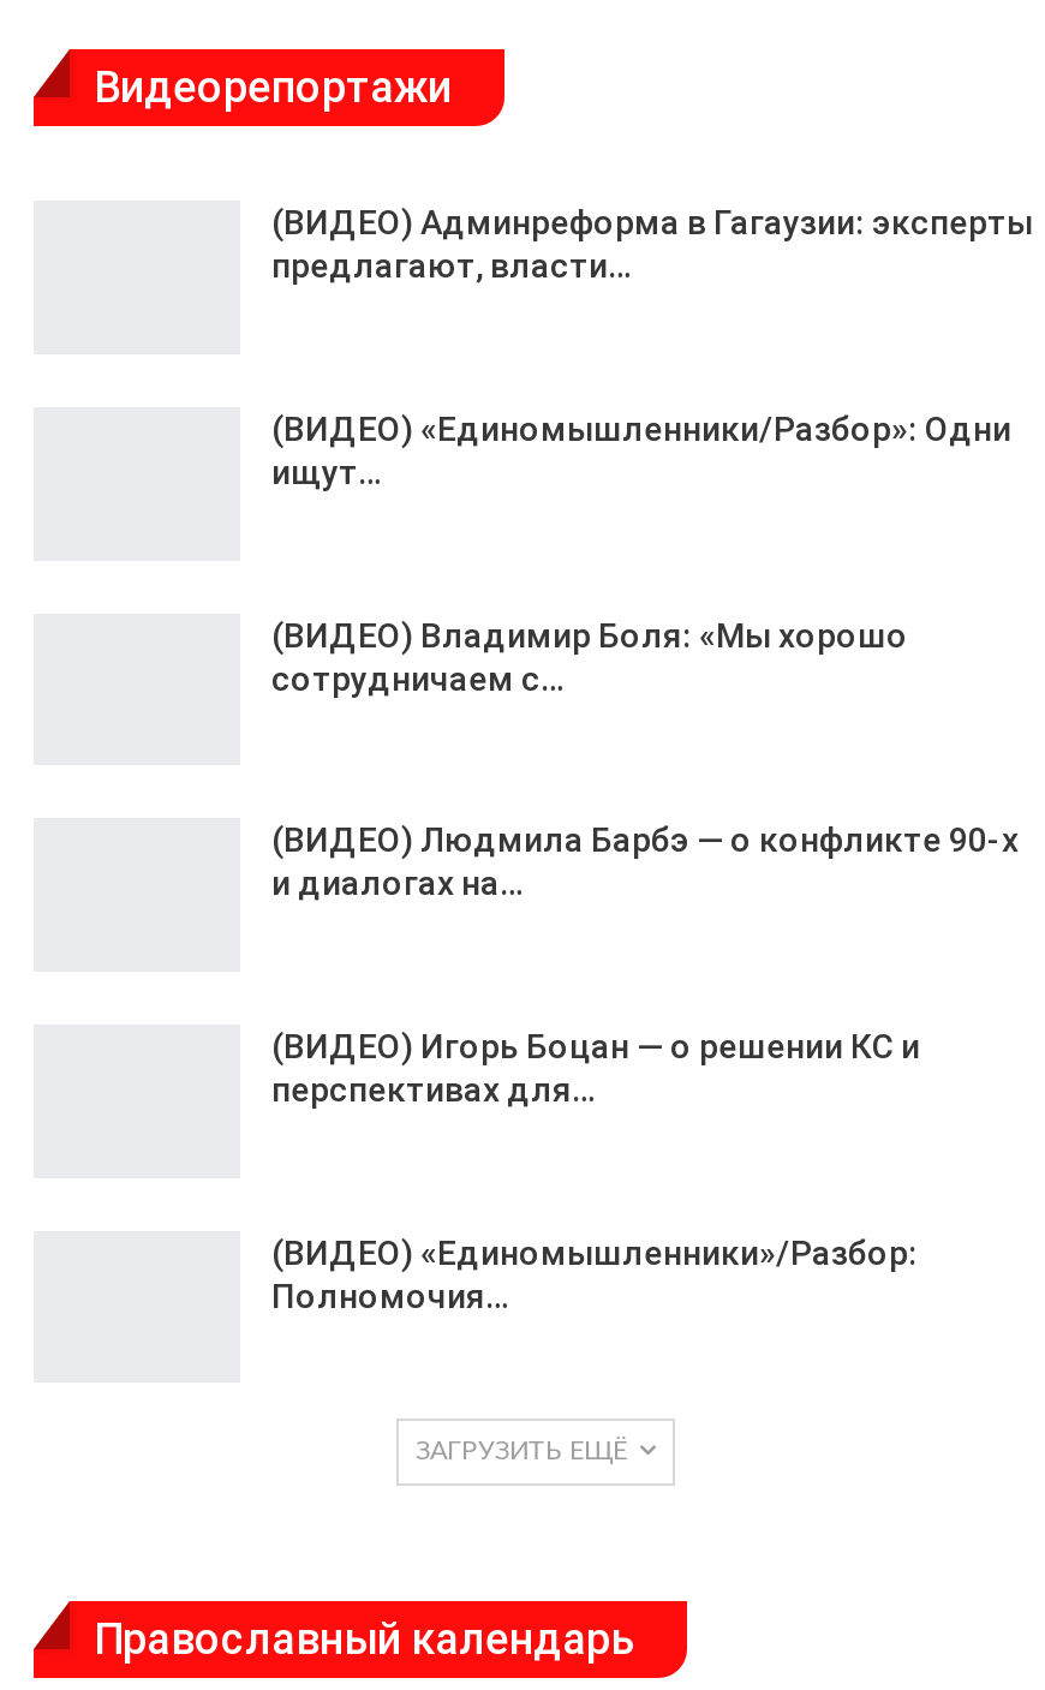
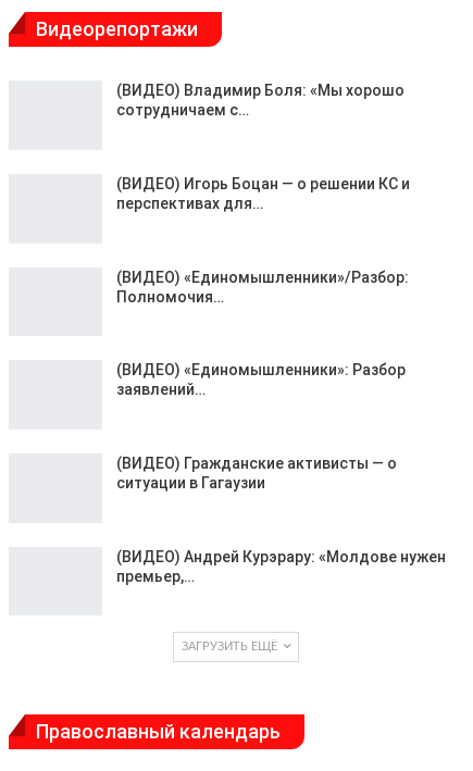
[271,204,1033,286] (ВИДЕО) Админреформа в Гагаузии: эксперты | предлагают, власти… -> none
[271,410,1011,491] (ВИДЕО) «Единомышленники/Разбор»: Одни | ищут… -> none
moved [271,615,908,697] -> [116,82,404,119]: (ВИДЕО) Владимир Боля: «Мы хорошо | сотрудничаем с…
[271,821,1019,903] (ВИДЕО) Людмила Барбэ — о конфликте 90-х | и диалогах на… -> none
moved [271,1027,920,1314] -> [116,175,410,305]: (ВИДЕО) Игорь Боцан — о решении КС и | перспективах для… | (ВИДЕО) «Единомышленники»/Разбор: | Полномочия…
none -> [116,361,406,398] (ВИДЕО) «Единомышленники»: Разбор | заявлений…
none -> [116,454,397,491] (ВИДЕО) Гражданские активисты — о | ситуации в Гагаузии
none -> [116,548,446,585] (ВИДЕО) Андрей Курэрару: «Молдове нужен | премьер,…

